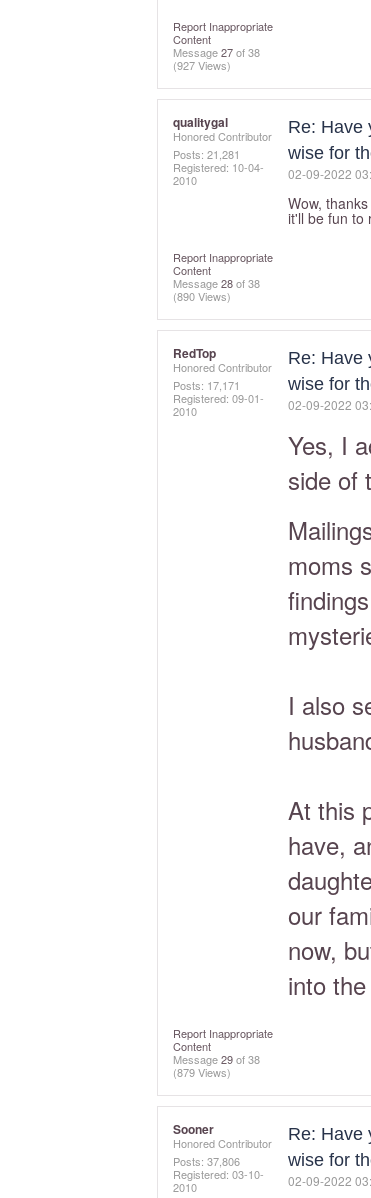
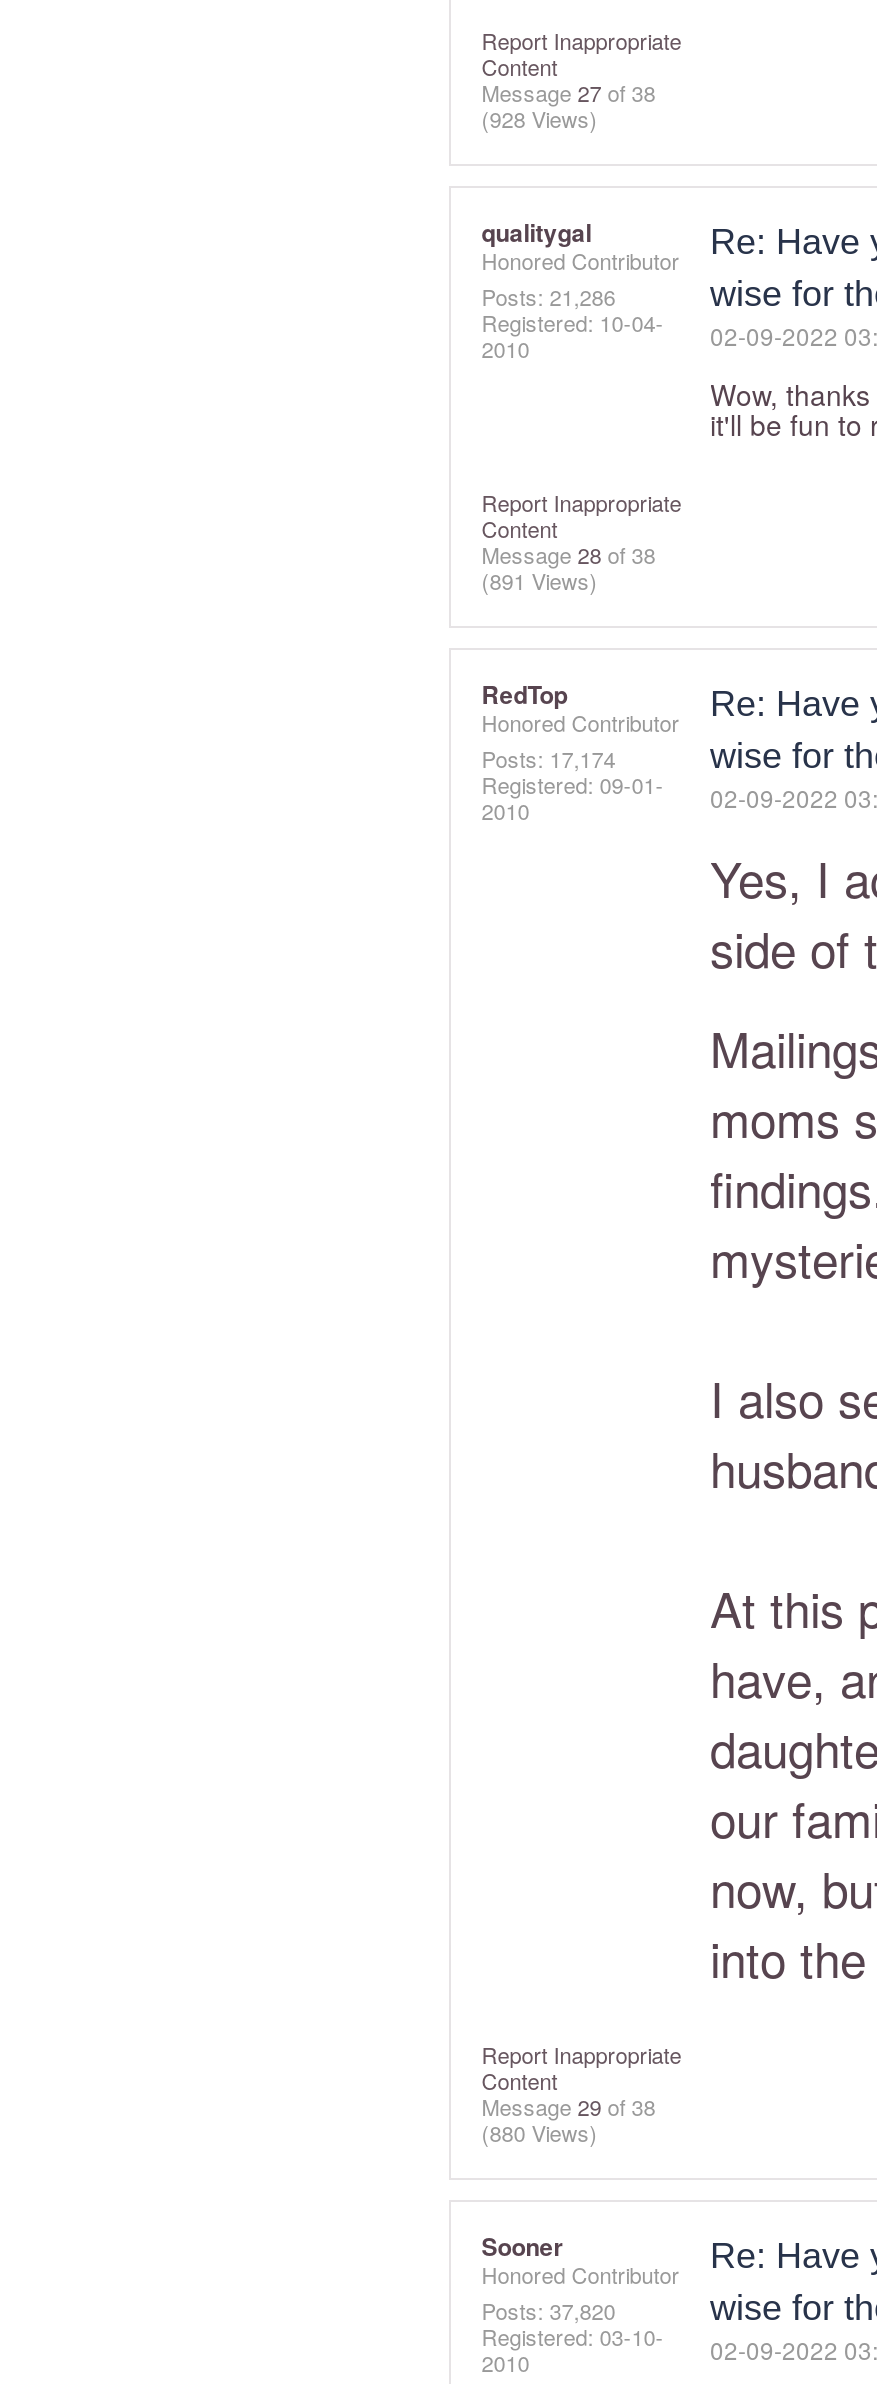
[173,57,231,73] (927 Views) -> [481,102,597,134] (928 Views)
[173,146,240,162] Posts: 21,281 -> [481,280,615,312] Posts: 21,286
[173,288,231,304] (890 Views) -> [481,564,597,596] (891 Views)
[173,377,240,393] Posts: 17,171 -> [481,742,615,774] Posts: 17,174
[173,1064,231,1080] (879 Views) -> [481,2116,597,2148] (880 Views)
[173,1153,240,1169] Posts: 37,806 -> [481,2294,615,2326] Posts: 37,820

